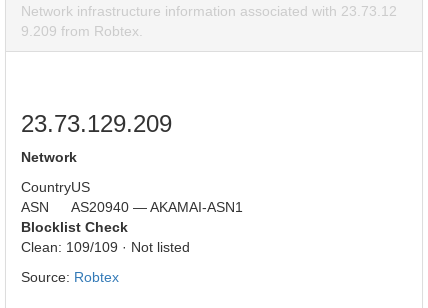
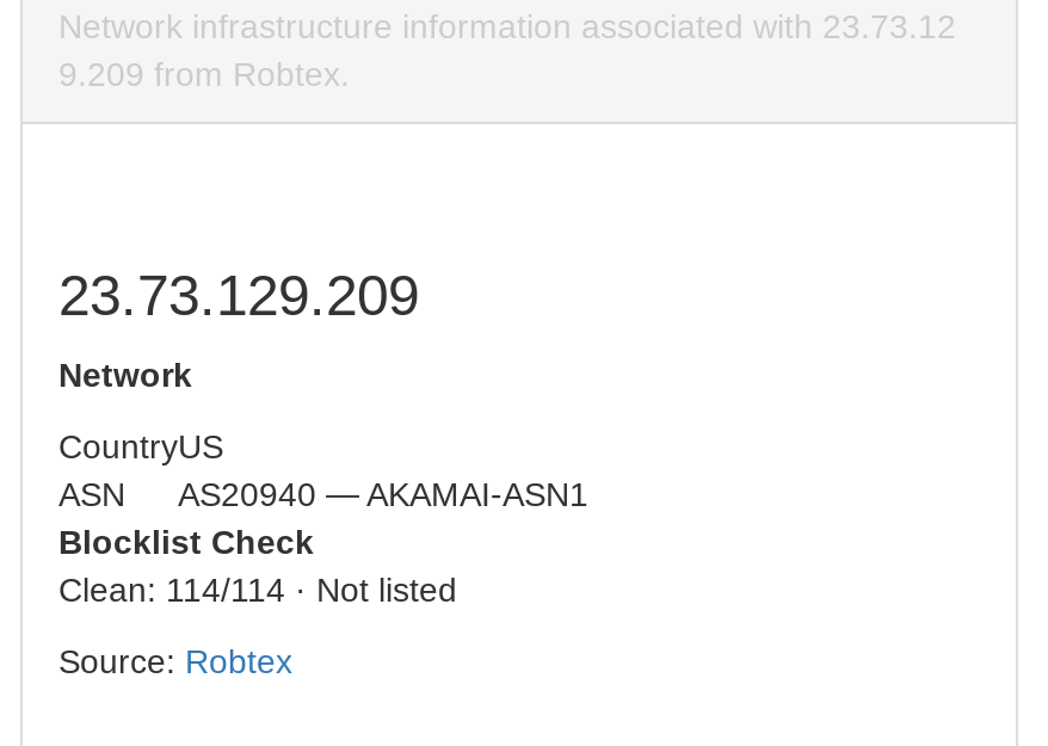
[21,239,190,255] Clean: 109/109 · Not listed -> [58,571,457,609] Clean: 114/114 · Not listed

